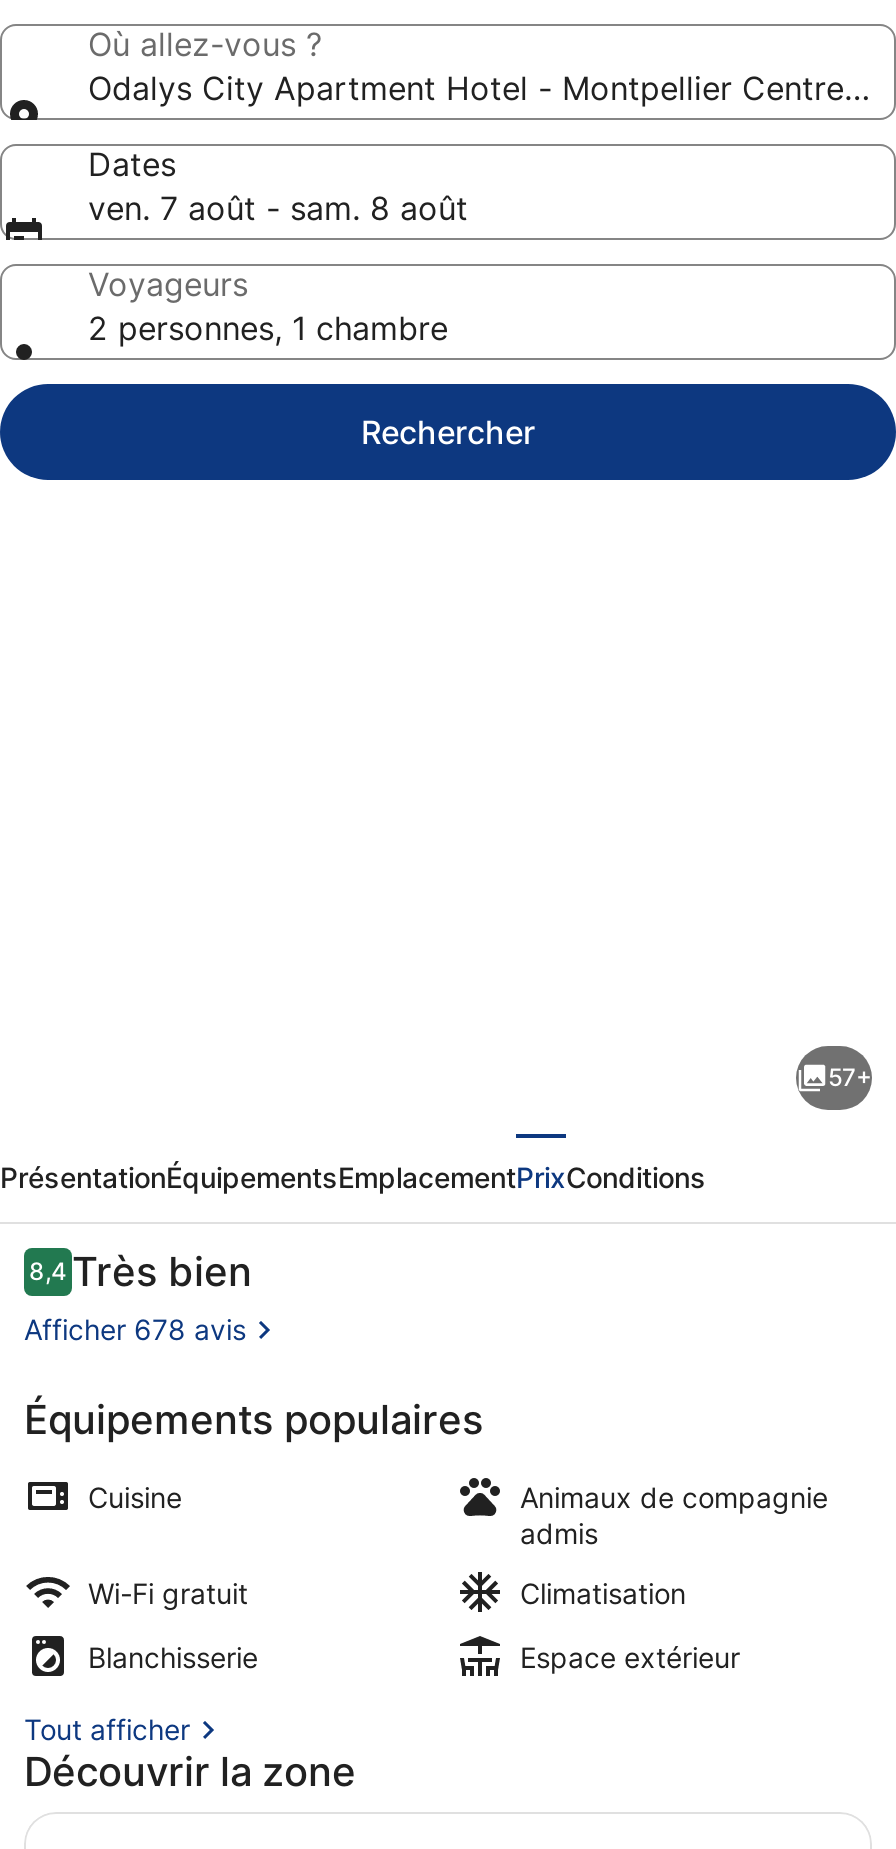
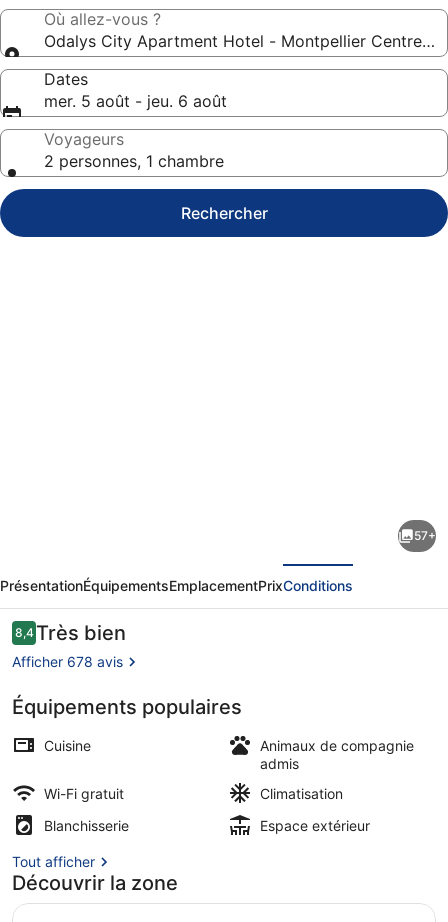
[88,188,468,228] ven. 7 août - sam. 8 août -> [44,91,227,111] mer. 5 août - jeu. 6 août

